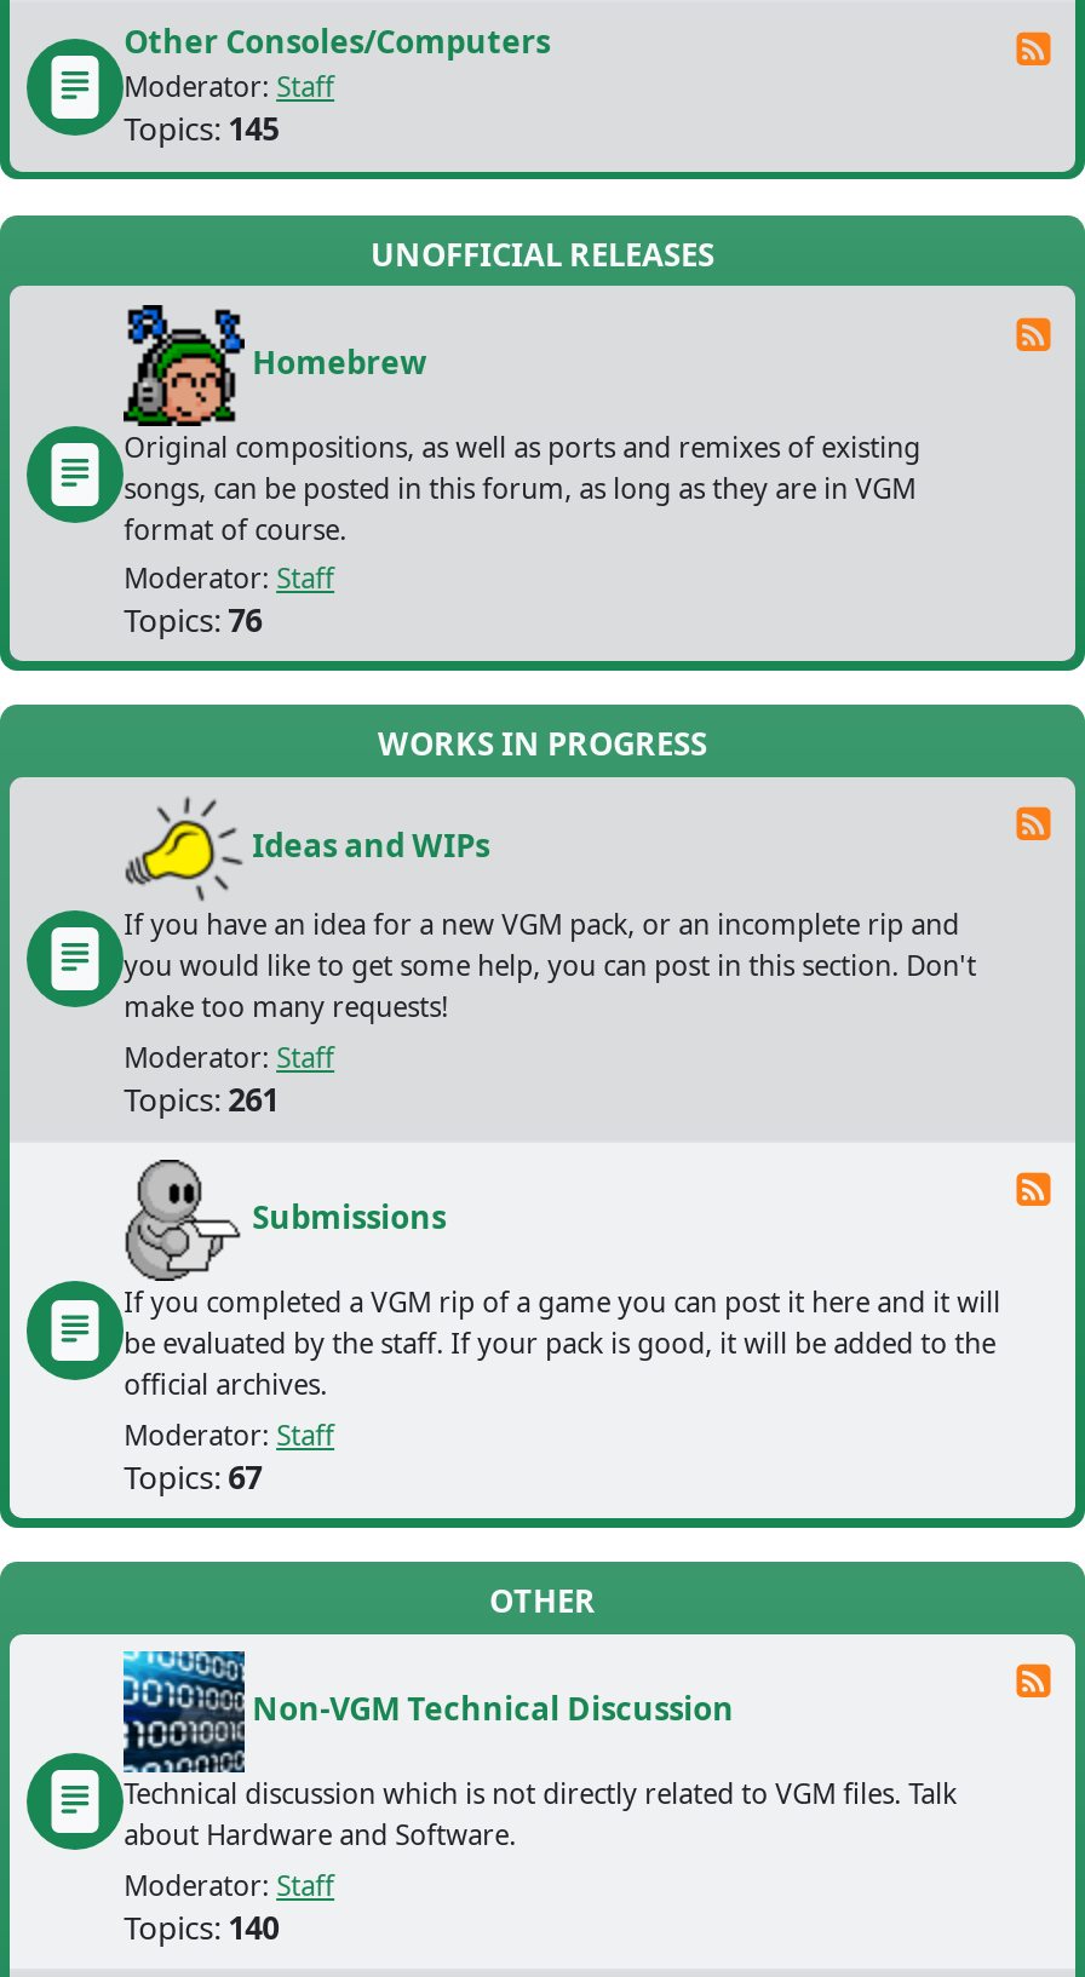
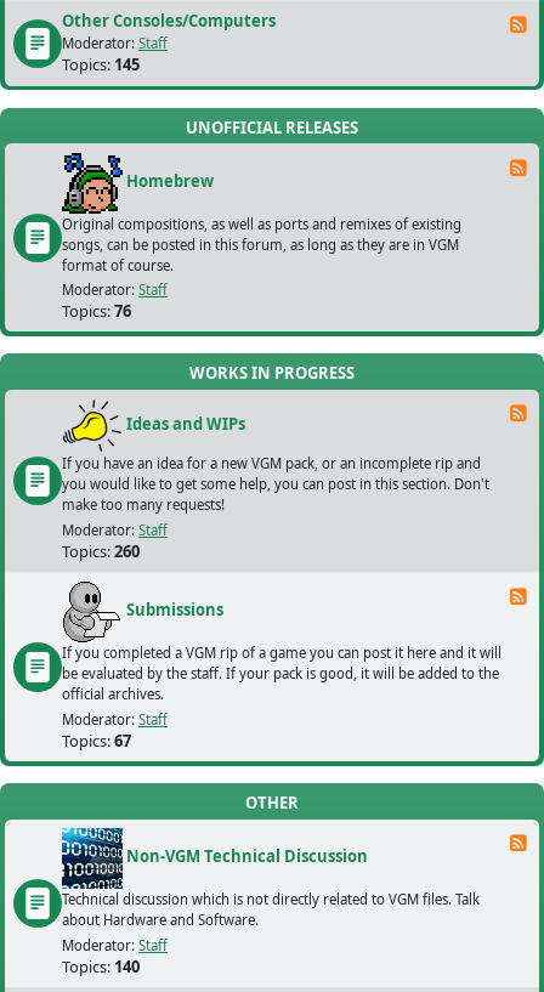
[124,1077,279,1121] Topics: 261 -> [62,540,140,562] Topics: 260

